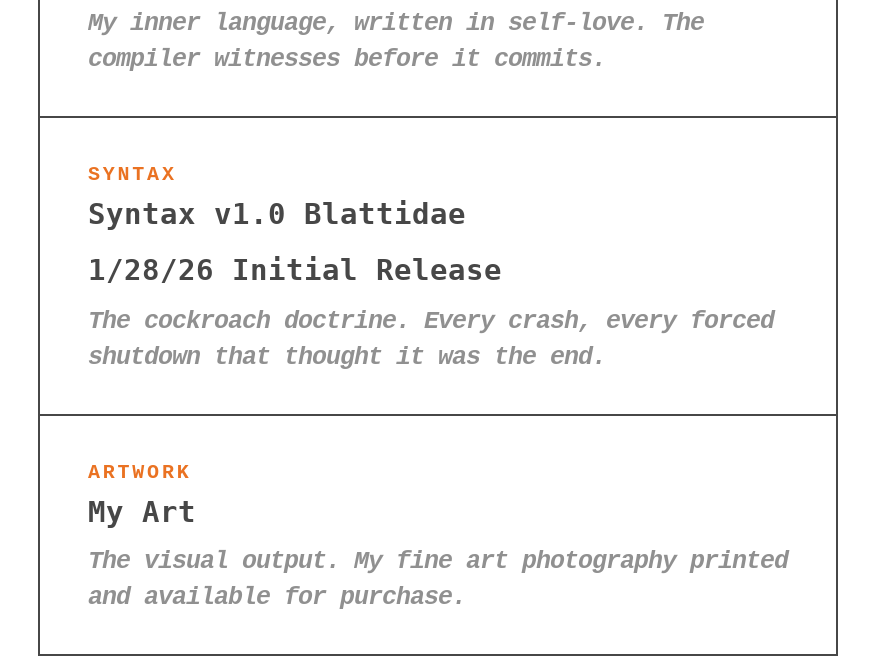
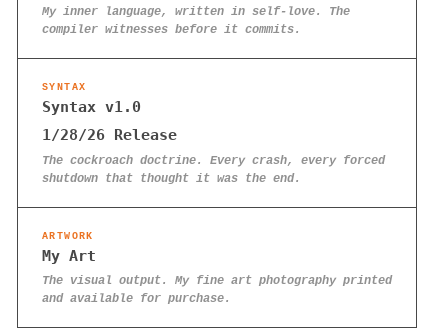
[88,196,466,230] Syntax v1.0 Blattidae -> [42,98,141,115] Syntax v1.0
[88,253,502,287] 1/28/26 Initial Release -> [42,126,177,143] 1/28/26 Release

